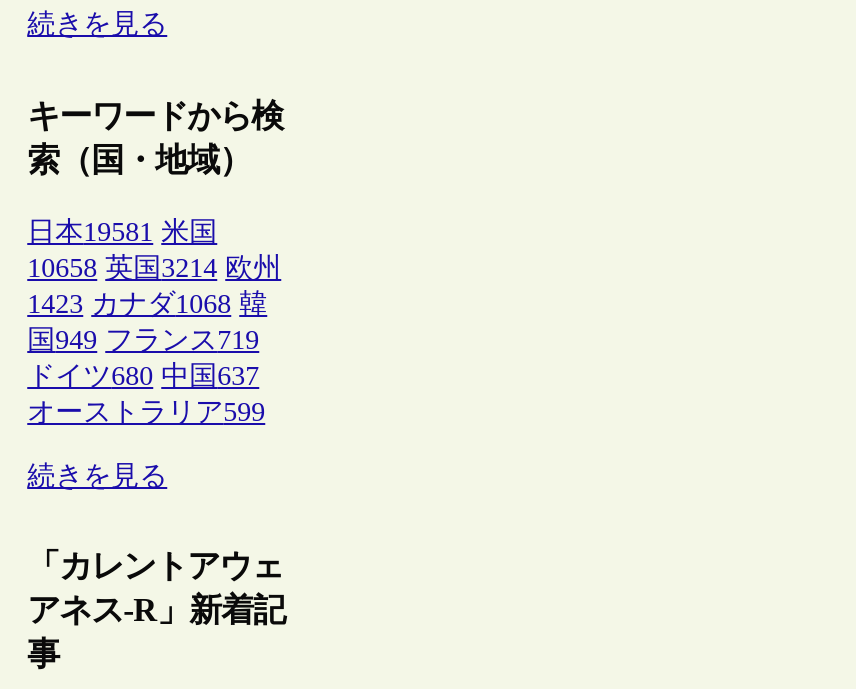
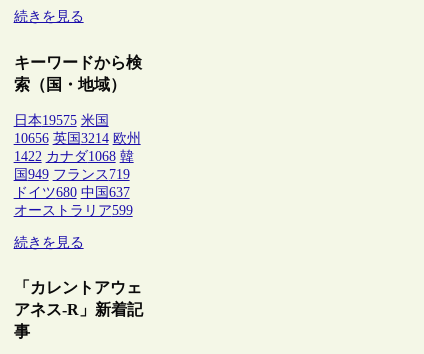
[27,217,217,247] 日本19581 米国 -> [14,113,109,128] 日本19575 米国
[27,253,281,283] 10658 英国3214 欧州 -> [14,131,141,146] 10656 英国3214 欧州
[27,289,267,319] 1423 カナダ1068 韓 -> [14,149,134,164] 1422 カナダ1068 韓

